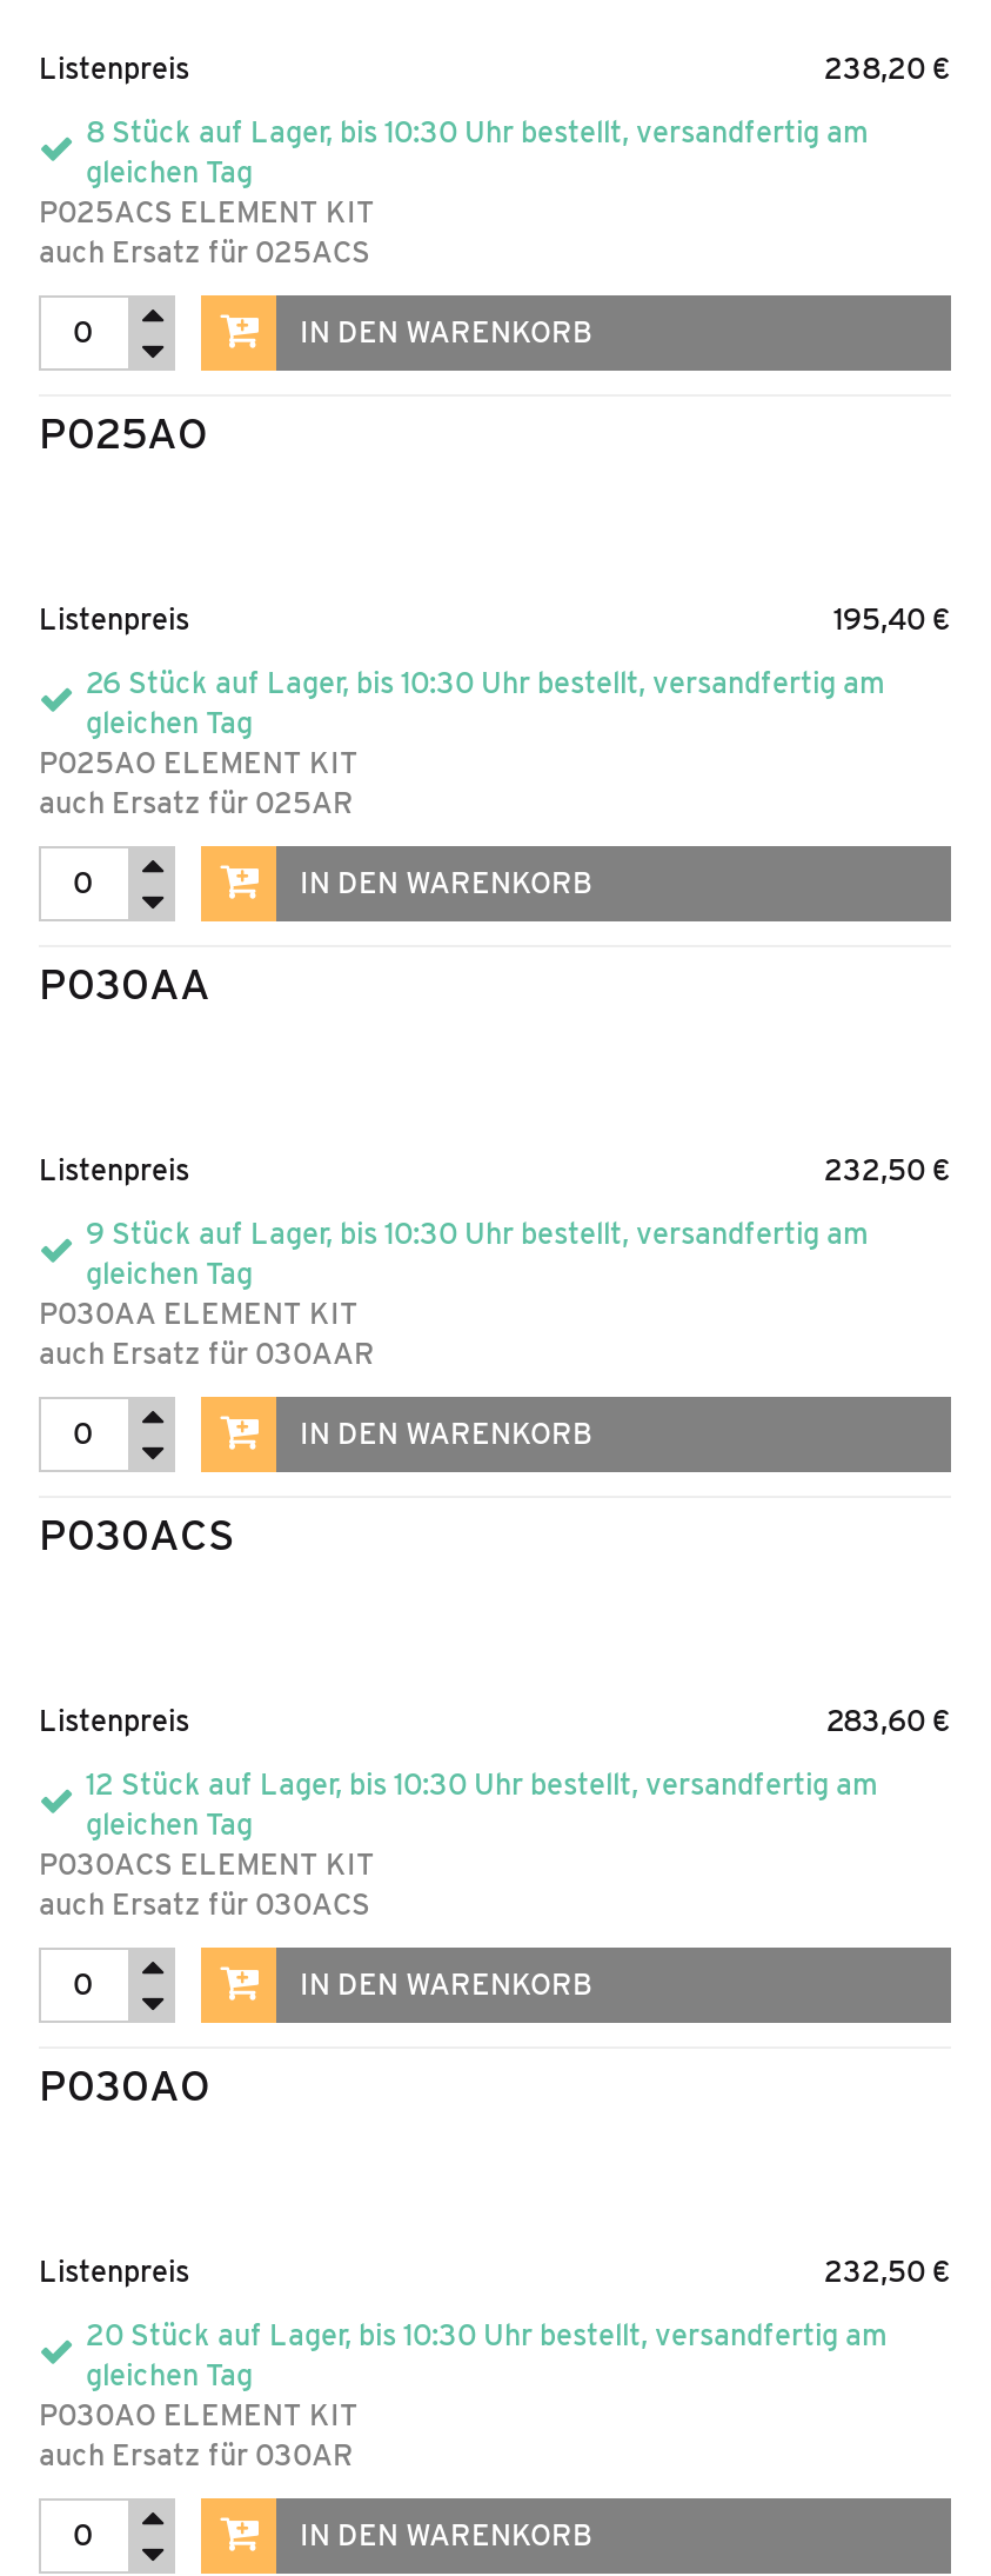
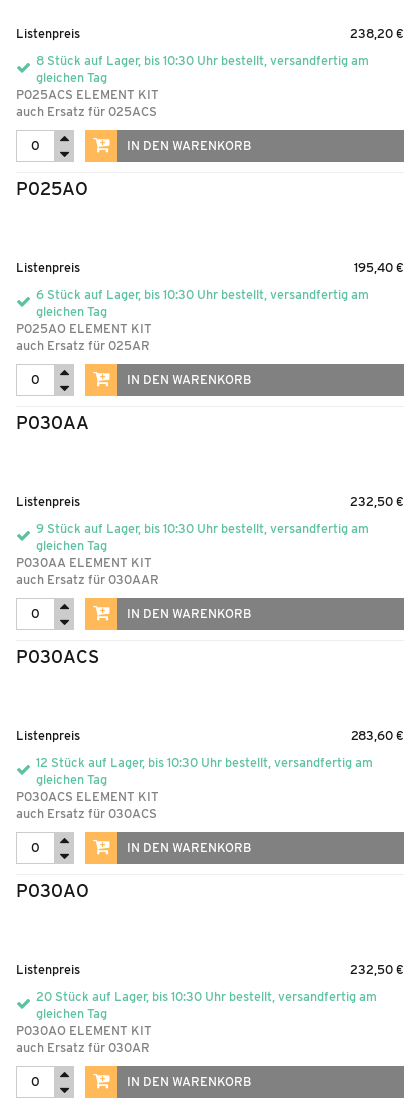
[86,665,885,700] 26 Stück auf Lager, bis 10:30 Uhr bestellt, versandfertig am -> [36,287,369,302] 6 Stück auf Lager, bis 10:30 Uhr bestellt, versandfertig am

